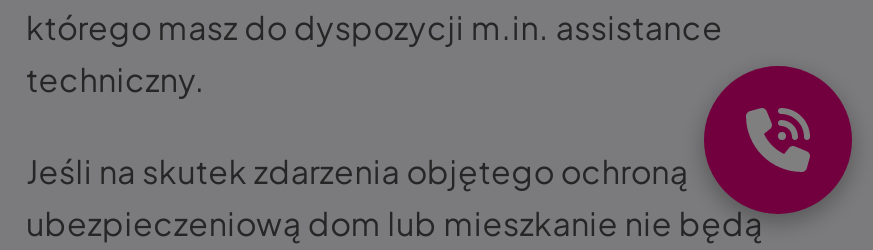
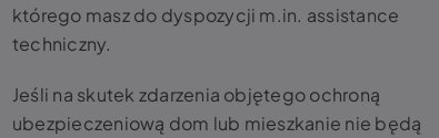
[700,64,856,224] [image] -> none

